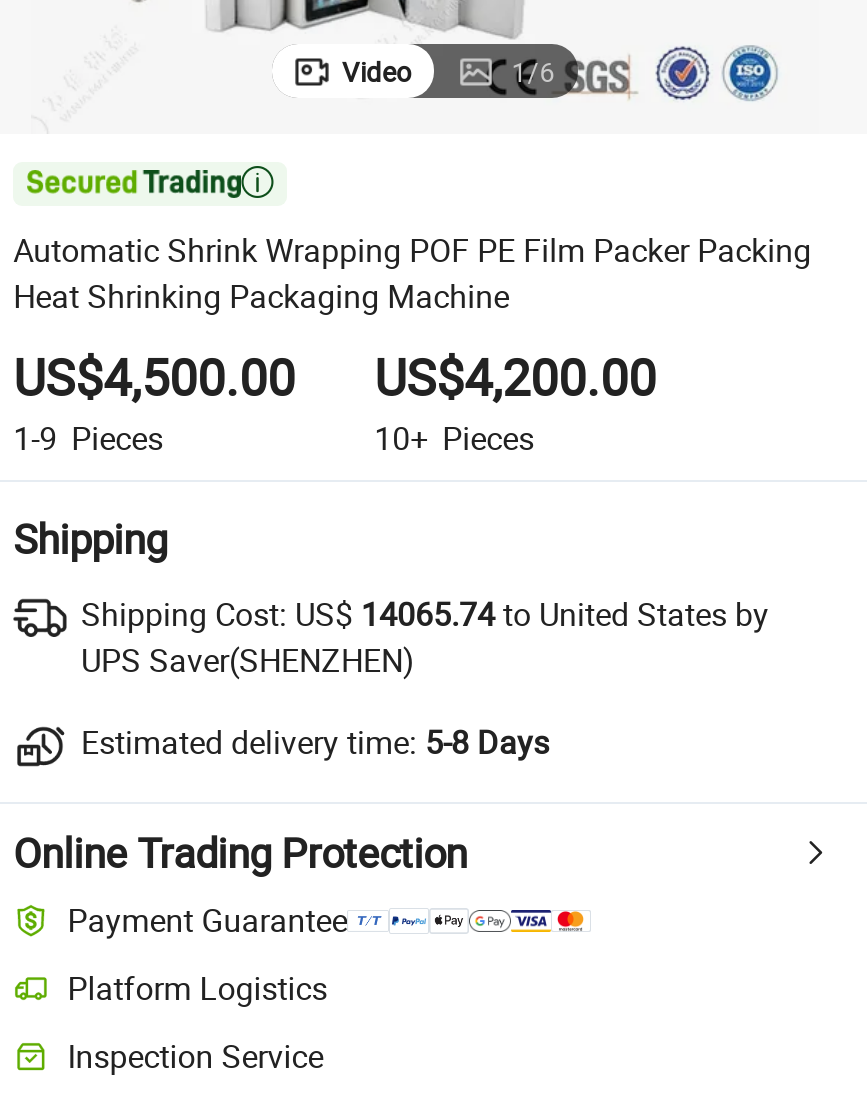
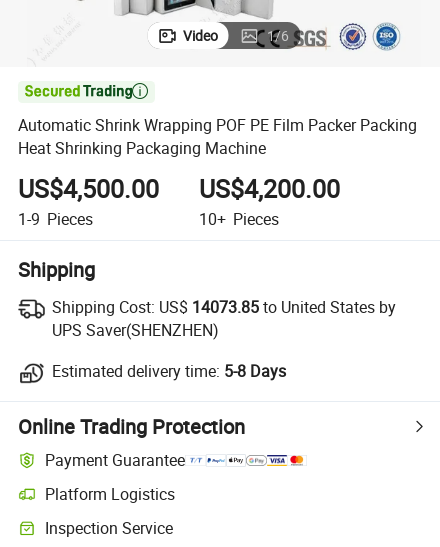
[81,592,769,636] Shipping Cost: US$14065.74to United States by -> [52,296,396,318] Shipping Cost: US$14073.85to United States by

